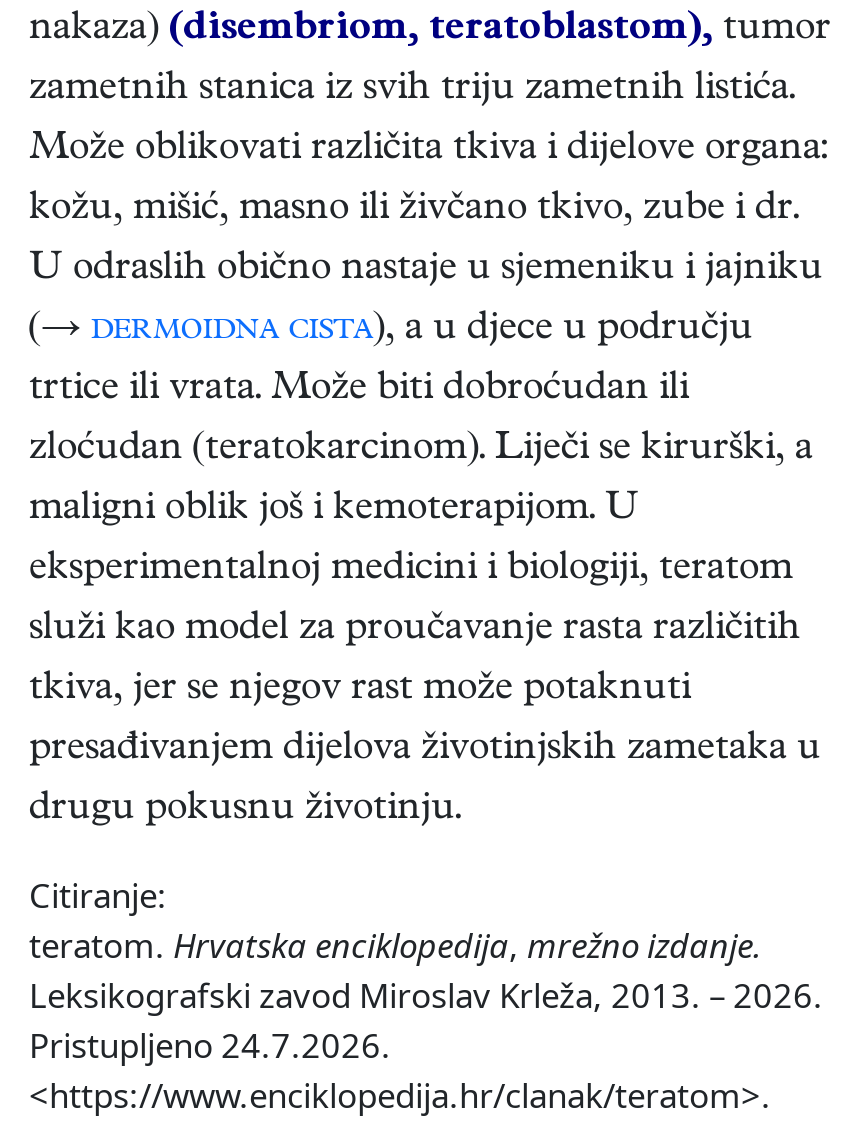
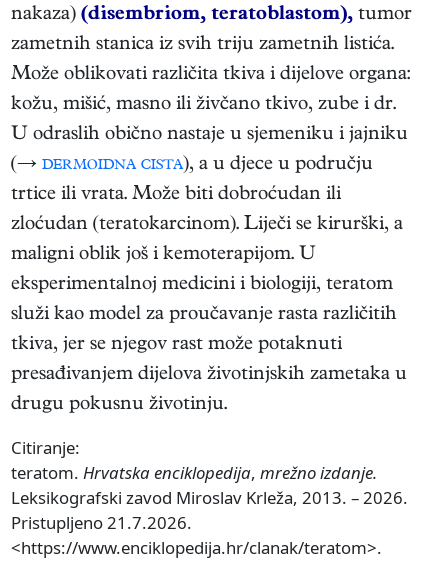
[29,1022,391,1068] Pristupljeno 24.7.2026. -> [11,511,192,534] Pristupljeno 21.7.2026.

